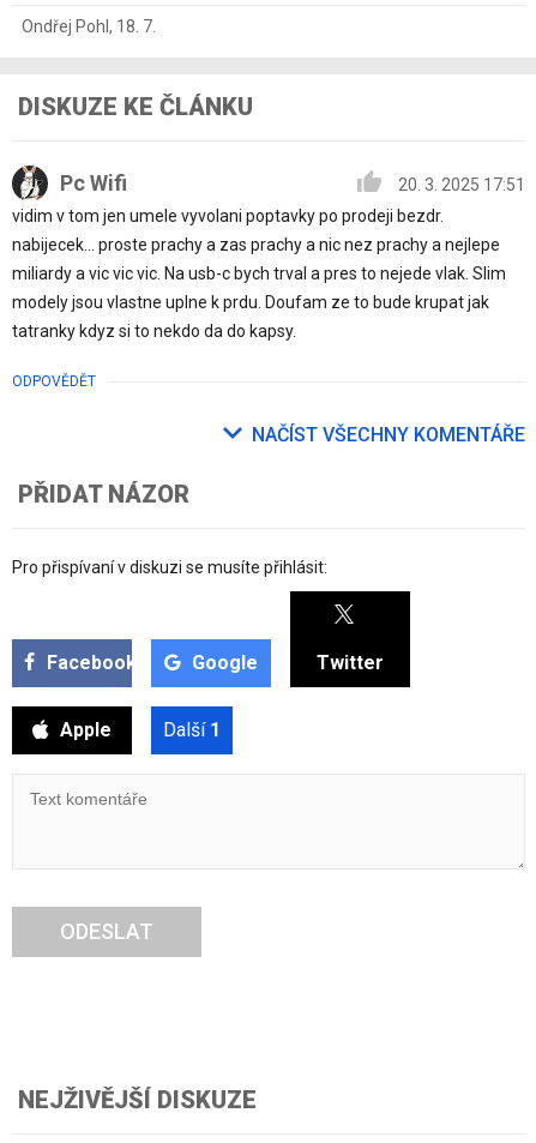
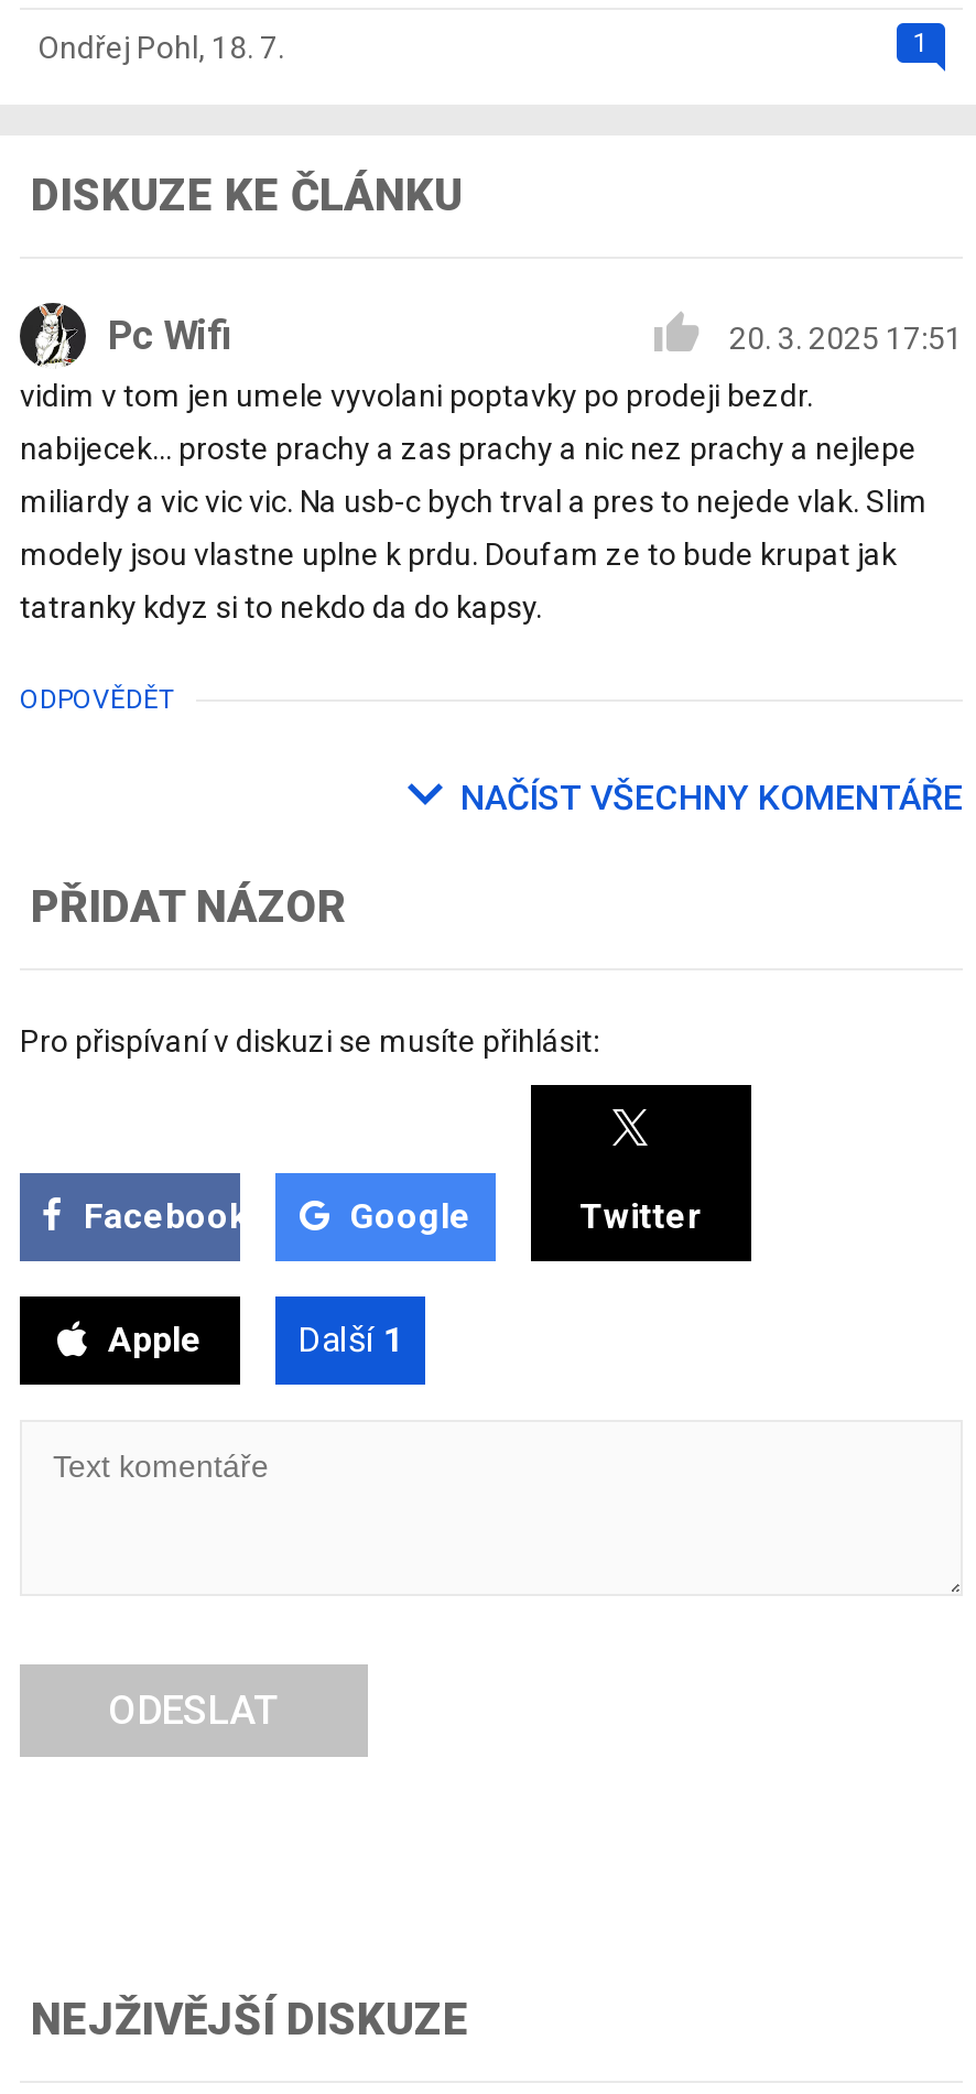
none -> [913,28,929,59] 1

